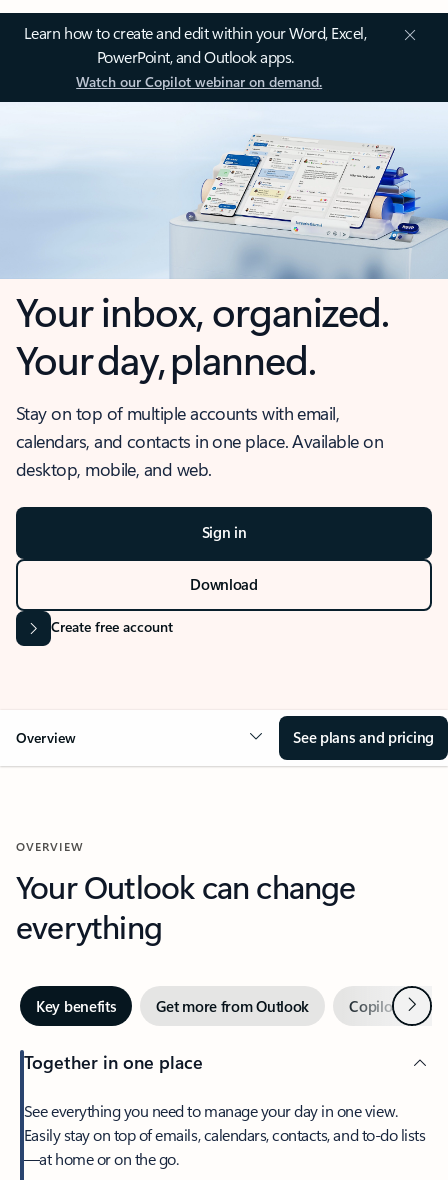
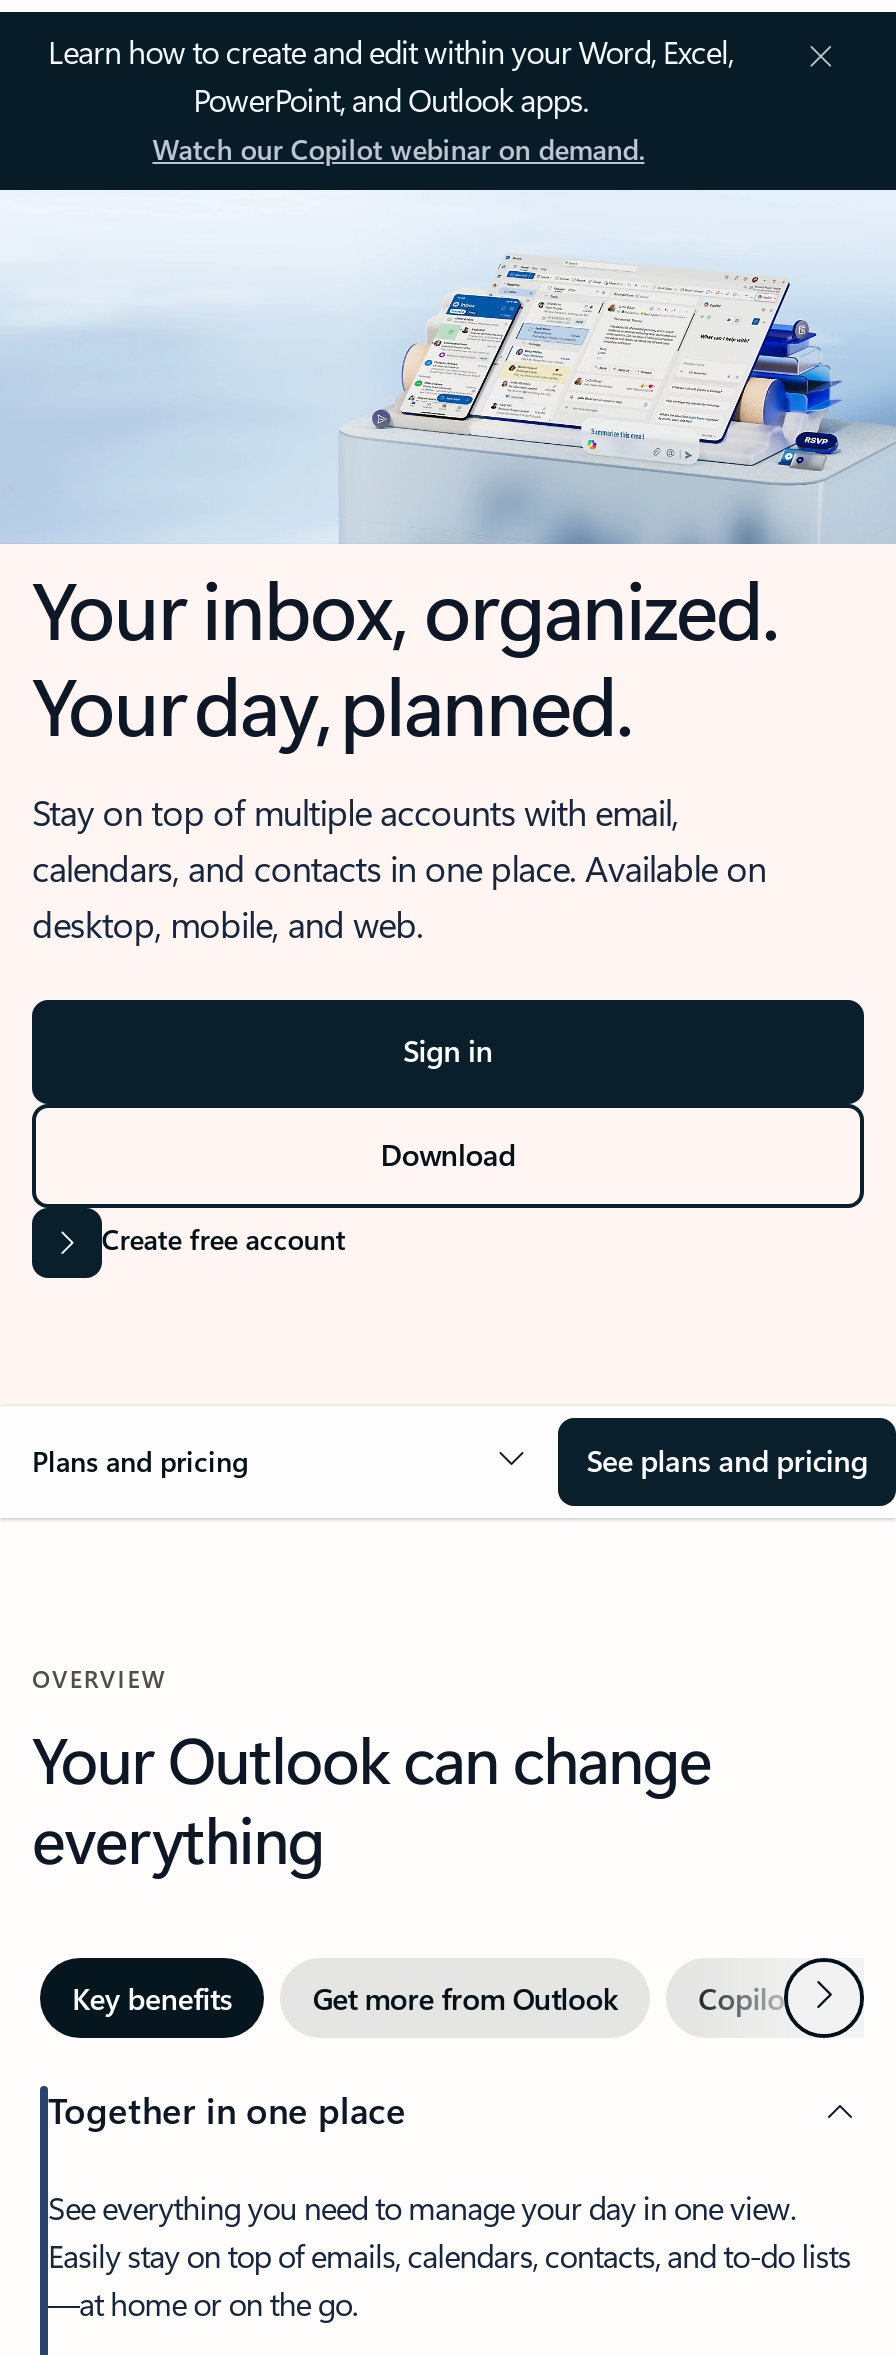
[16,728,76,747] Overview -> [32,1442,248,1480] Plans and pricing

